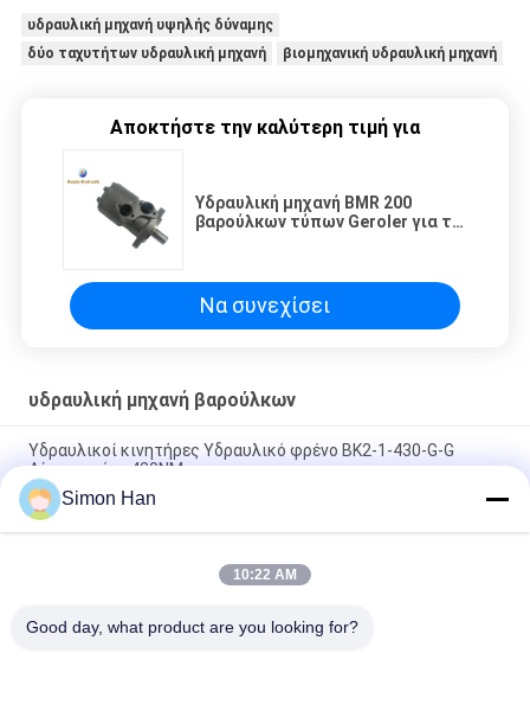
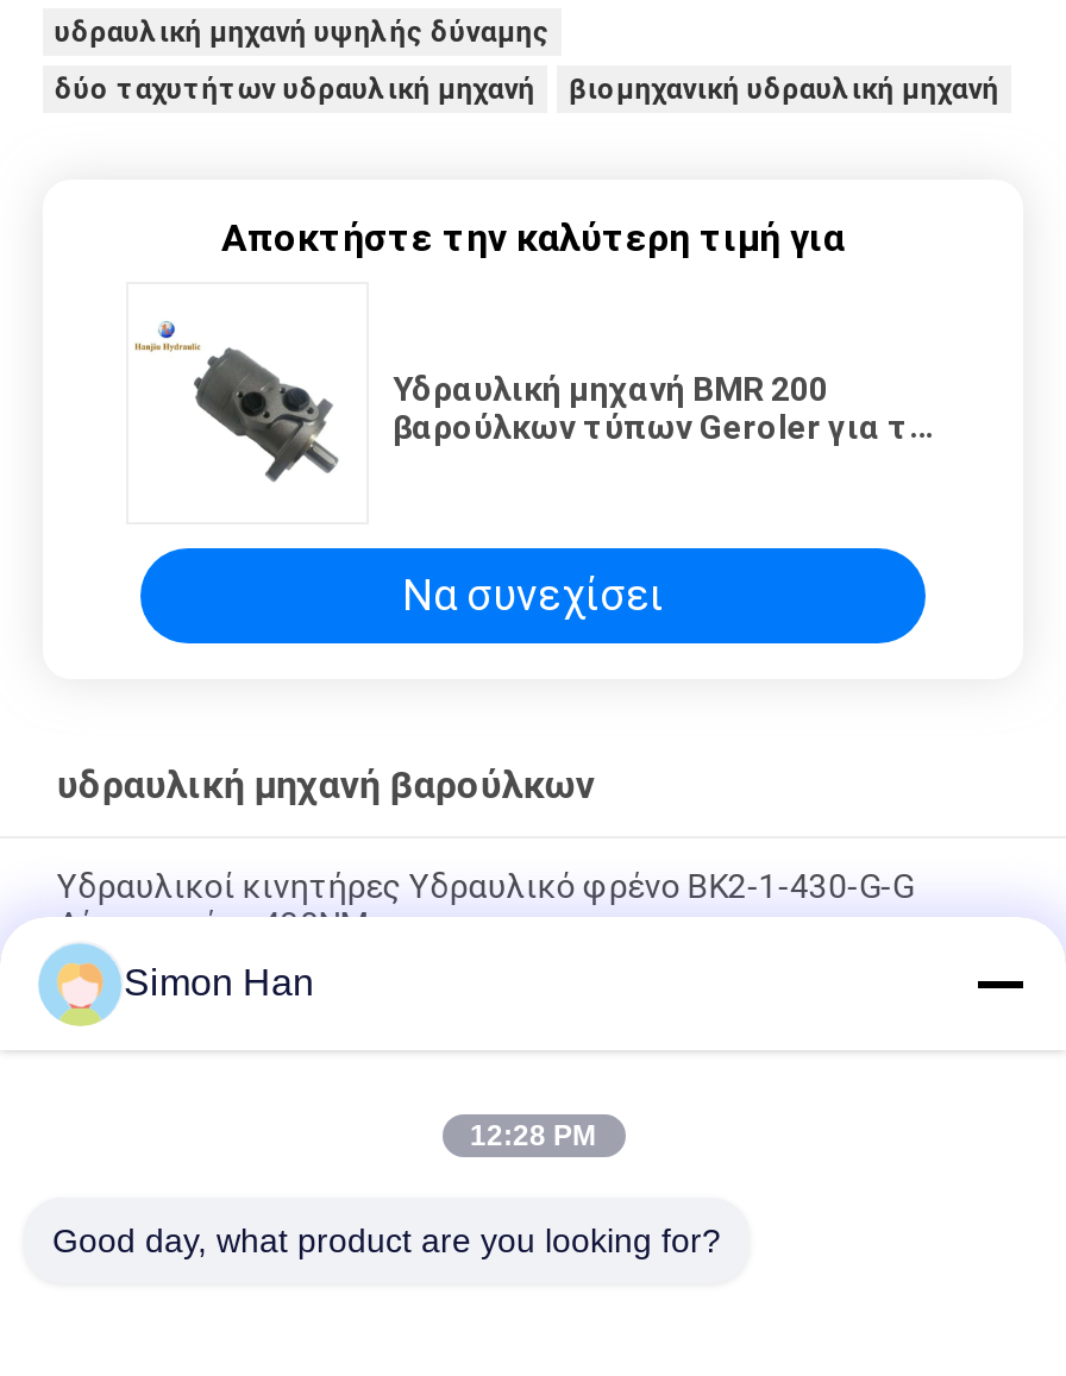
[233,566,297,583] 10:22 AM -> [470,1119,596,1152] 12:28 PM

